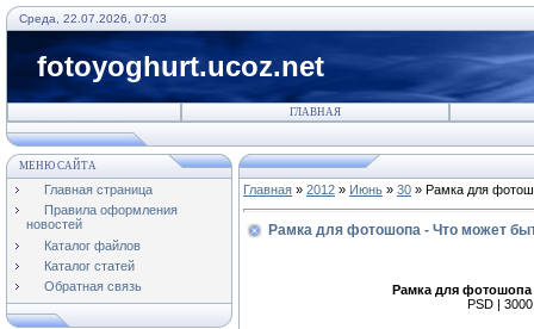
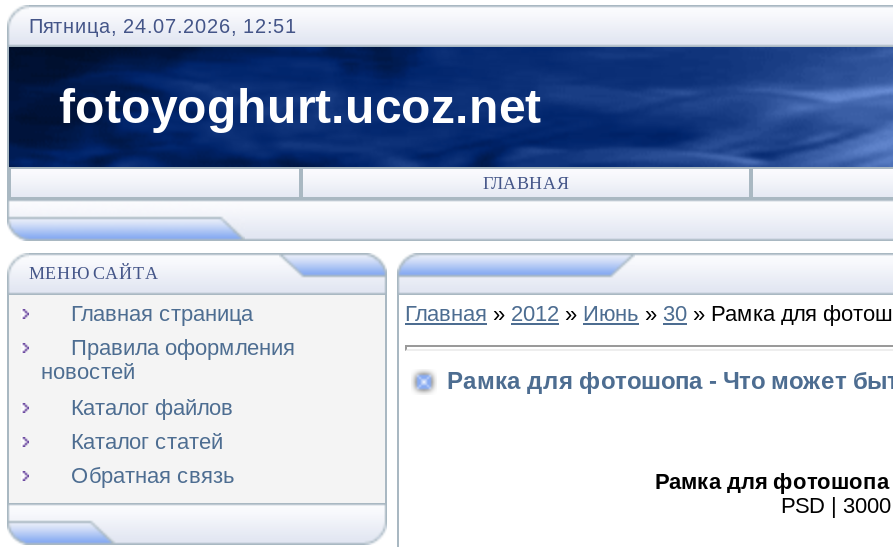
[19,12,167,25] Среда, 22.07.2026, 07:03 -> [29,15,297,37] Пятница, 24.07.2026, 12:51

